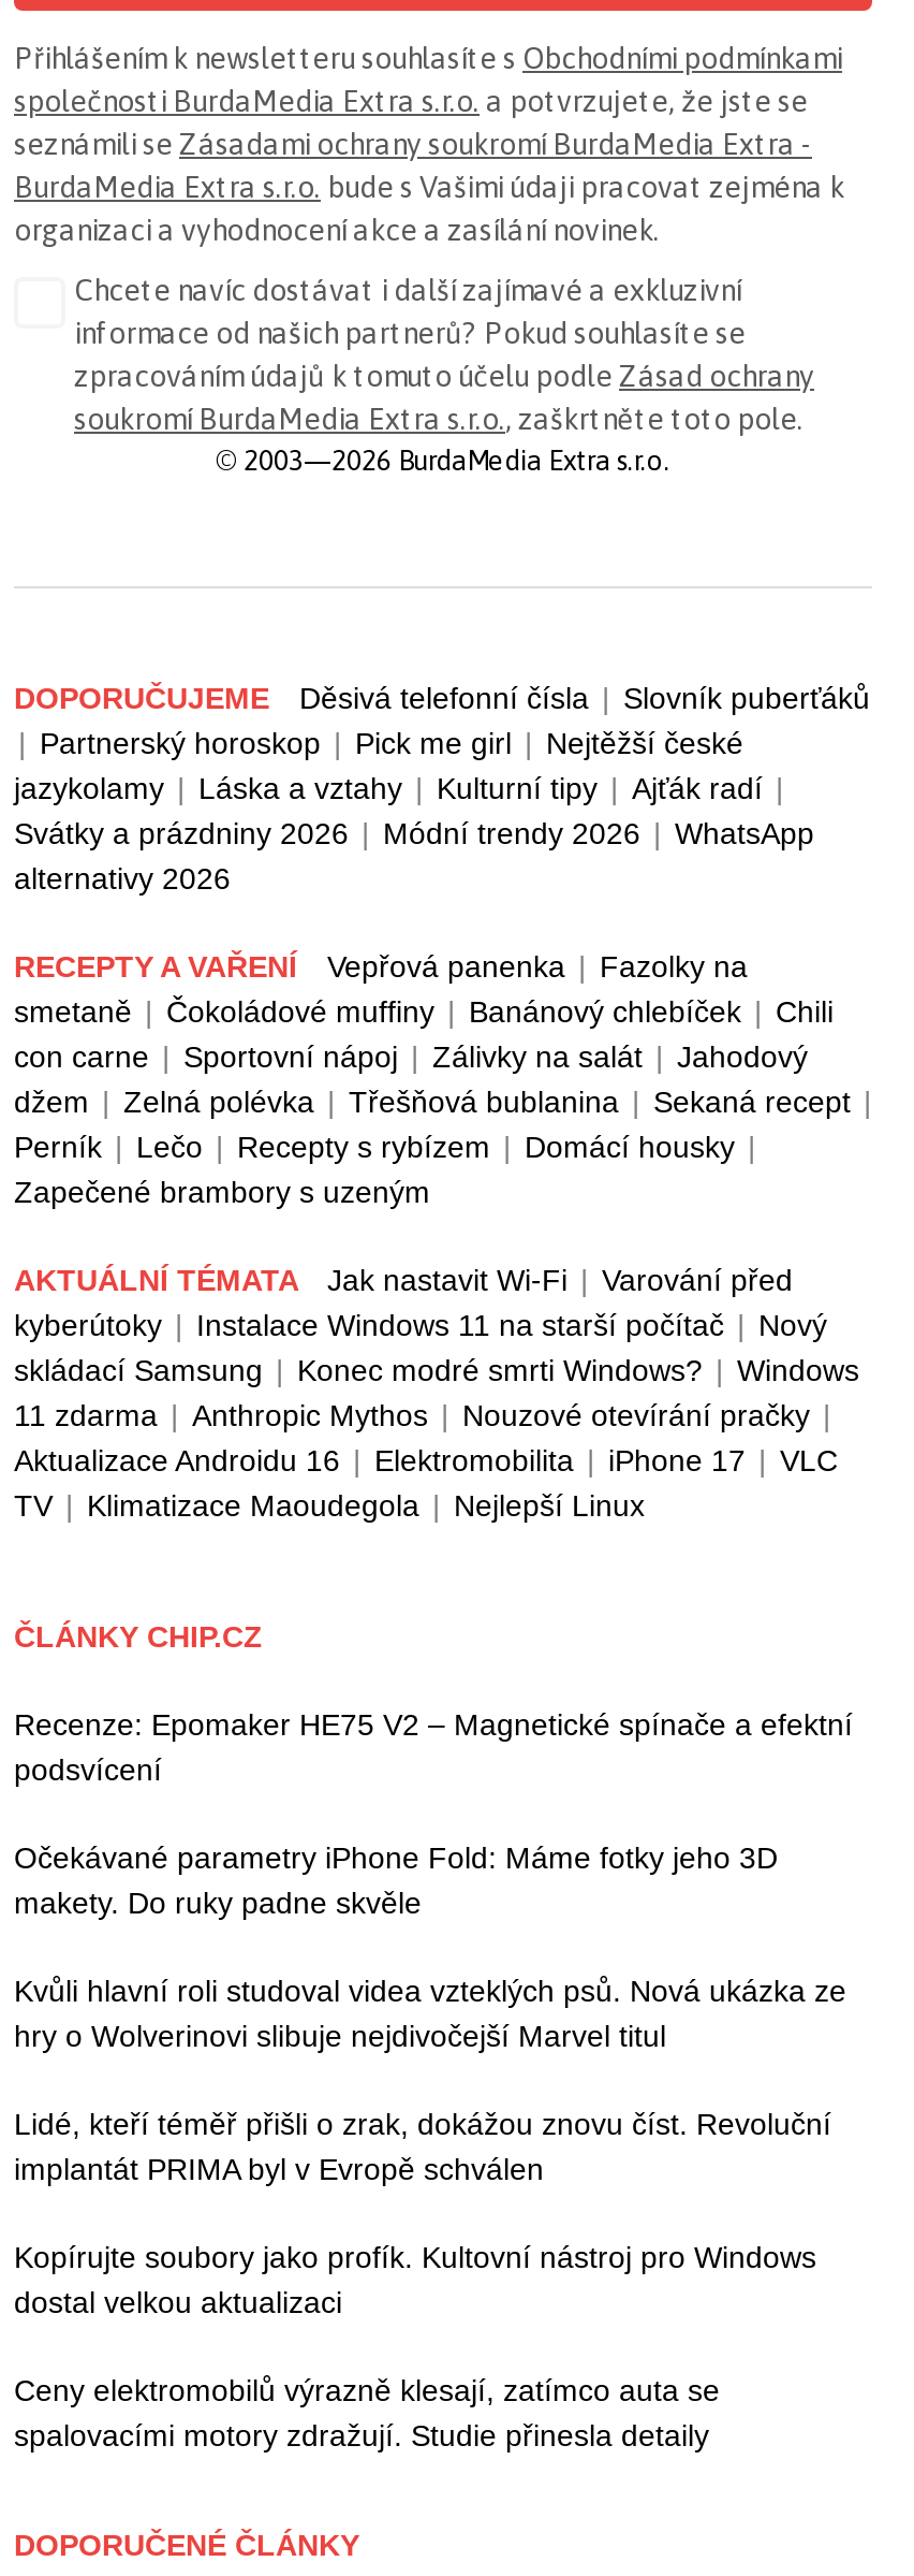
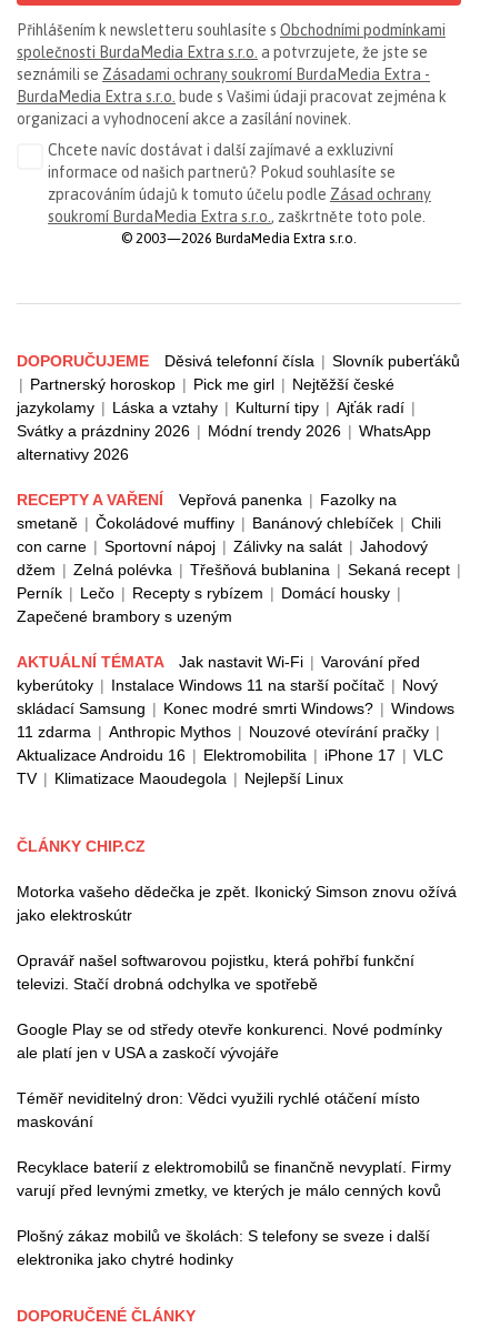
[14,1707,853,1787] Recenze: Epomaker HE75 V2 – Magnetické spínače a efektní | podsvícení -> [17,883,457,924] Motorka vašeho dědečka je zpět. Ikonický Simson znovu ožívá | jako elektroskútr
[14,1840,778,1920] Očekávané parametry iPhone Fold: Máme fotky jeho 3D | makety. Do ruky padne skvěle -> [17,952,414,993] Opravář našel softwarovou pojistku, která pohřbí funkční | televizi. Stačí drobná odchylka ve spotřebě
[14,1974,846,2053] Kvůli hlavní roli studoval videa vzteklých psů. Nová ukázka ze | hry o Wolverinovi slibuje nejdivočejší Marvel titul -> [17,1020,442,1062] Google Play se od středy otevře konkurenci. Nové podmínky | ale platí jen v USA a zaskočí vývojáře
[14,2107,831,2186] Lidé, kteří téměř přišli o zrak, dokážou znovu číst. Revoluční | implantát PRIMA byl v Evropě schválen -> [17,1089,420,1130] Téměř neviditelný dron: Vědci využili rychlé otáčení místo | maskování
[14,2240,816,2319] Kopírujte soubory jako profík. Kultovní nástroj pro Windows | dostal velkou aktualizaci -> [17,1158,451,1199] Recyklace baterií z elektromobilů se finančně nevyplatí. Firmy | varují před levnými zmetky, ve kterých je málo cenných kovů
[14,2373,720,2453] Ceny elektromobilů výrazně klesají, zatímco auta se | spalovacími motory zdražují. Studie přinesla detaily -> [17,1227,430,1268] Plošný zákaz mobilů ve školách: S telefony se sveze i další | elektronika jako chytré hodinky

